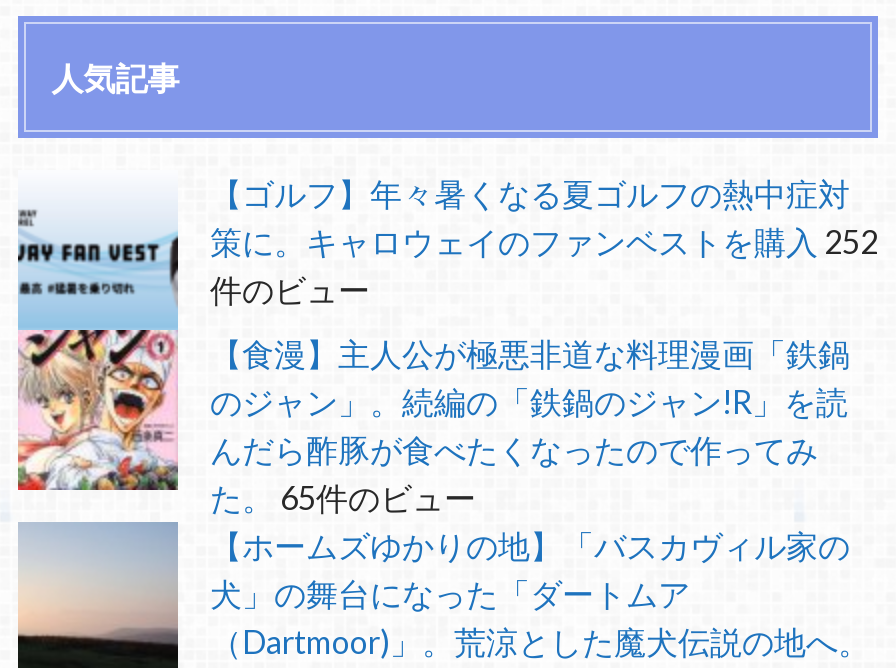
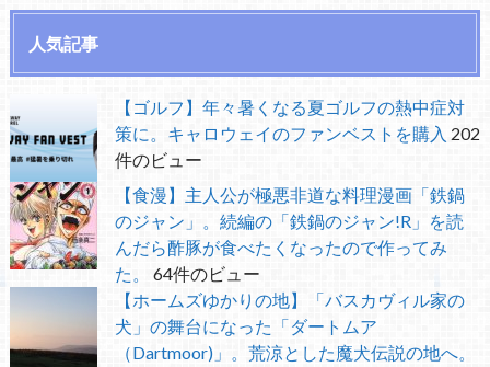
[210,222,878,260] 策に。キャロウェイのファンベストを購入 252 -> [115,123,480,144] 策に。キャロウェイのファンベストを購入 202
[210,478,476,516] た。 65件のビュー -> [115,263,260,284] た。 64件のビュー

